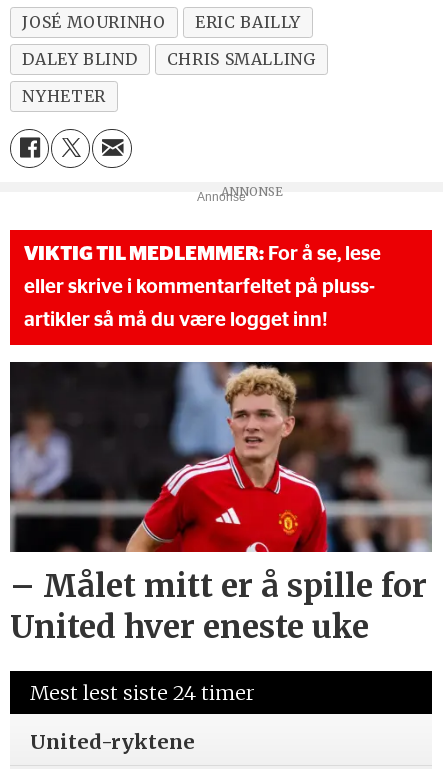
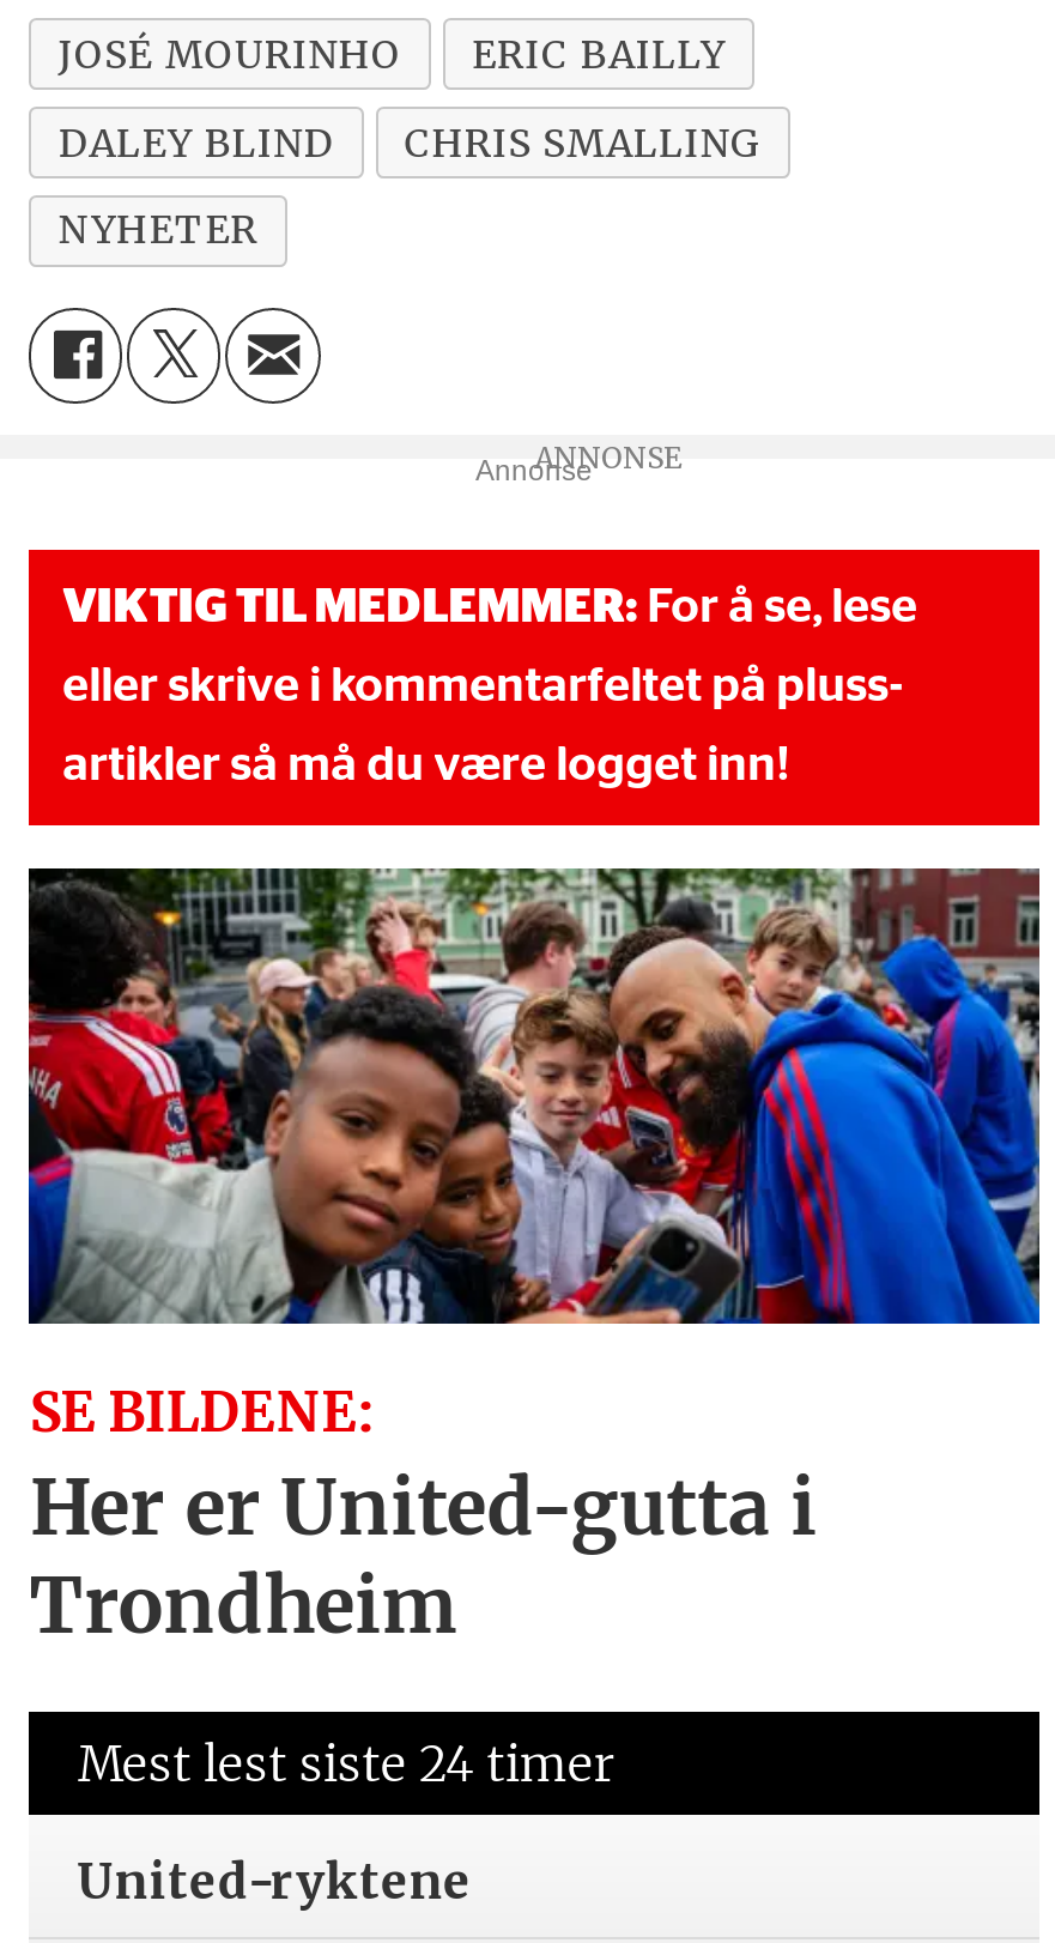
[9,361,432,647] [image] | – Målet mitt er å spille for | United hver eneste uke -> [26,866,1042,1656] [image] | SE BILDENE: | Her er United-gutta i | Trondheim

